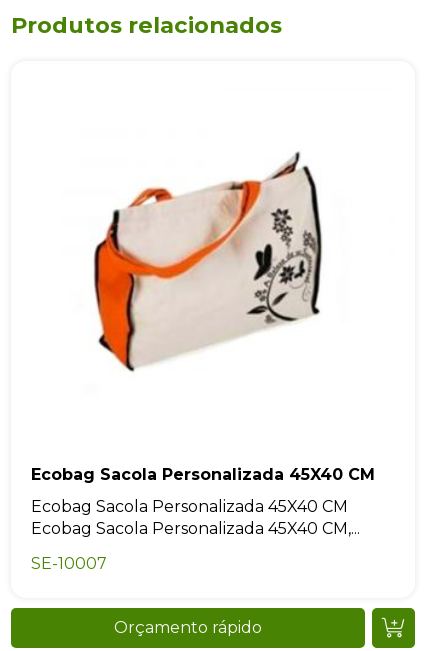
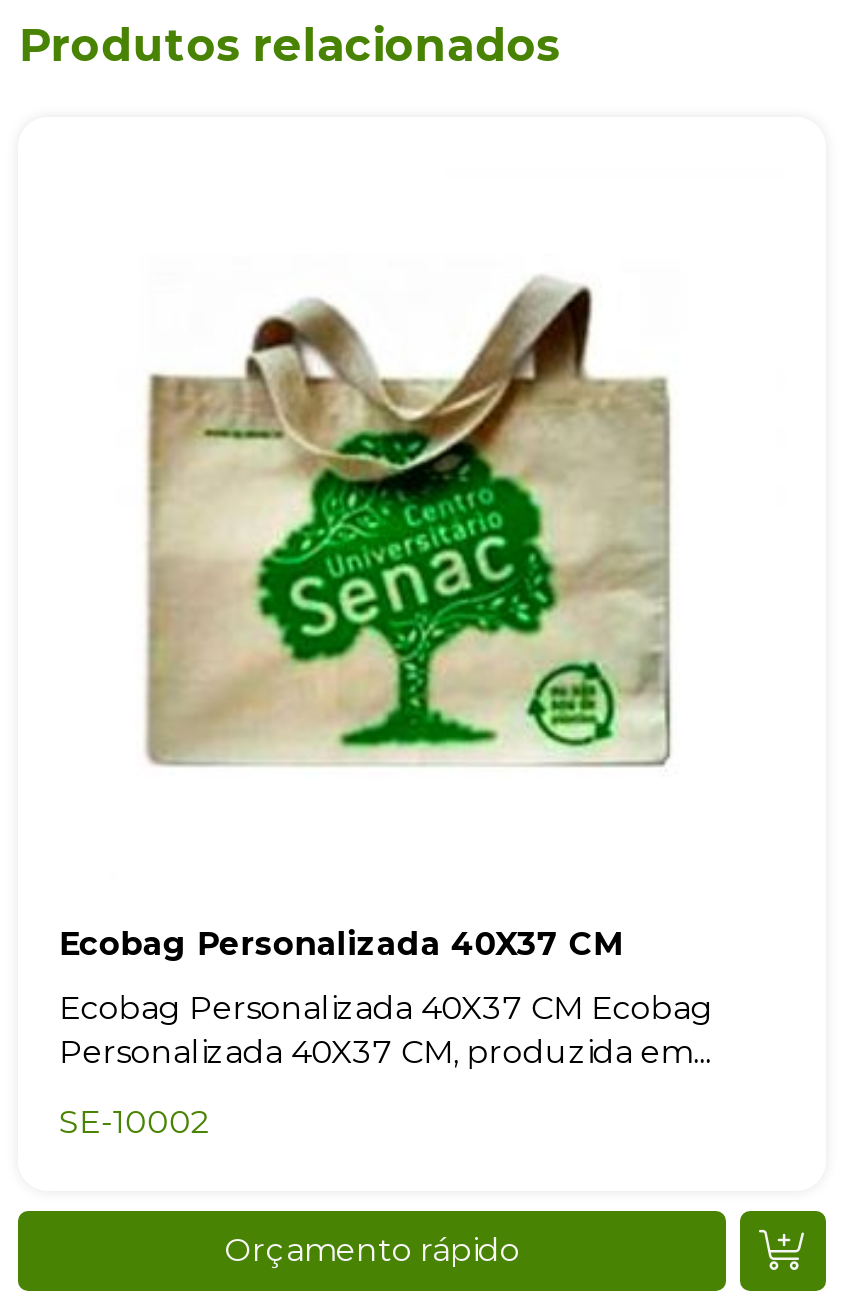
[75,141,337,385] [image] -> [144,275,672,767] [image]
[31,465,375,484] Ecobag Sacola Personalizada 45X40 CM -> [59,926,623,964] Ecobag Personalizada 40X37 CM
[31,497,360,538] Ecobag Sacola Personalizada 45X40 CM | Ecobag Sacola Personalizada 45X40 CM,... -> [59,990,713,1072] Ecobag Personalizada 40X37 CM Ecobag | Personalizada 40X37 CM, produzida em...
[31,554,107,573] SE-10007 -> [59,1104,211,1142] SE-10002

